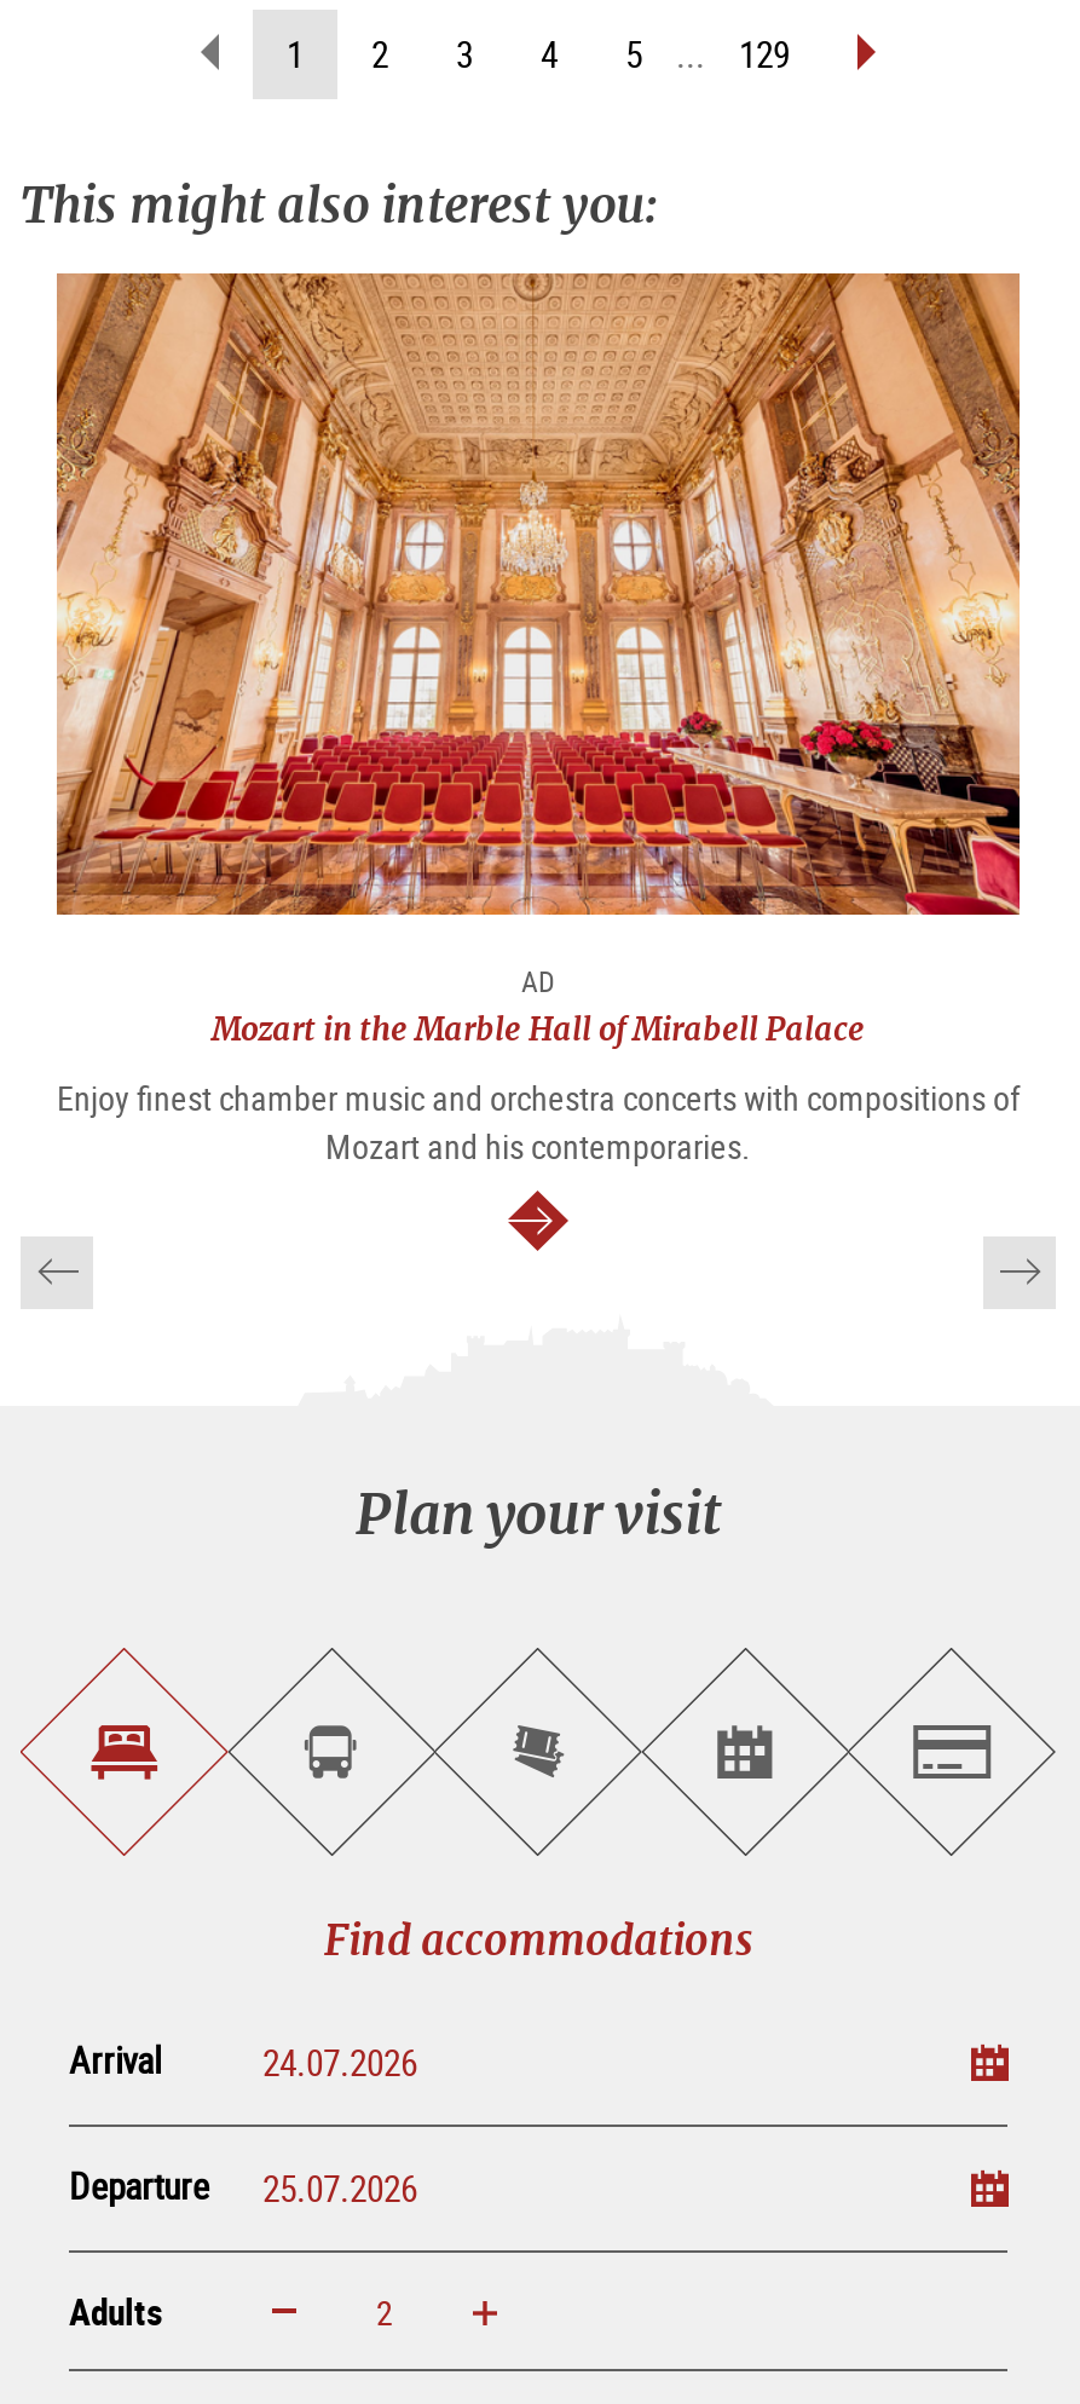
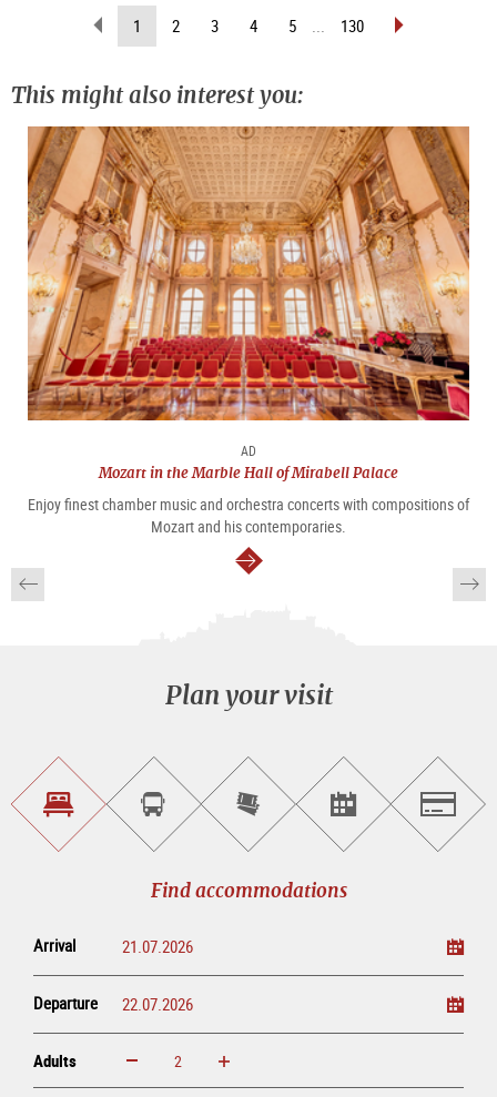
[739,29,790,78] 129 -> [341,15,364,37] 130

